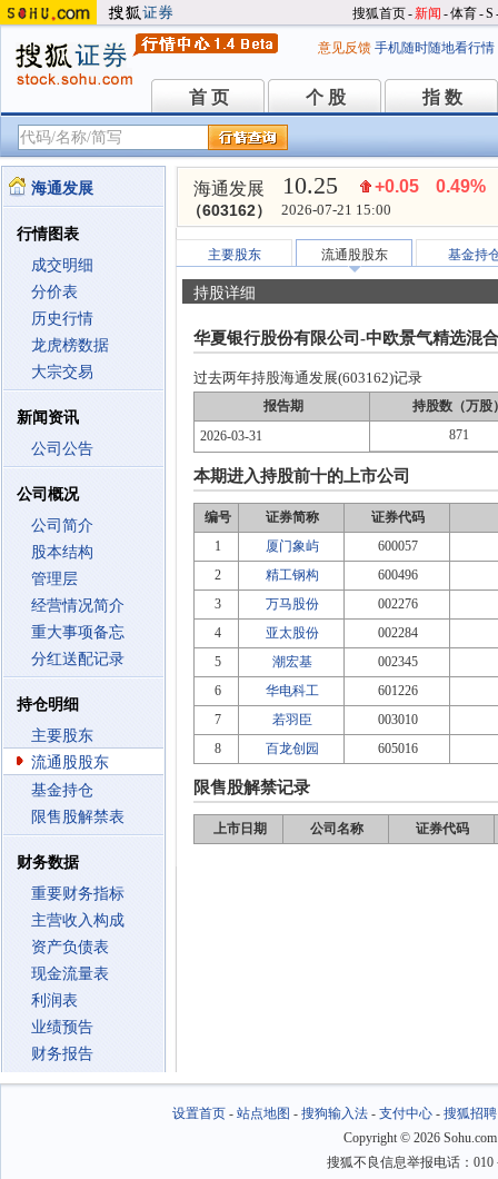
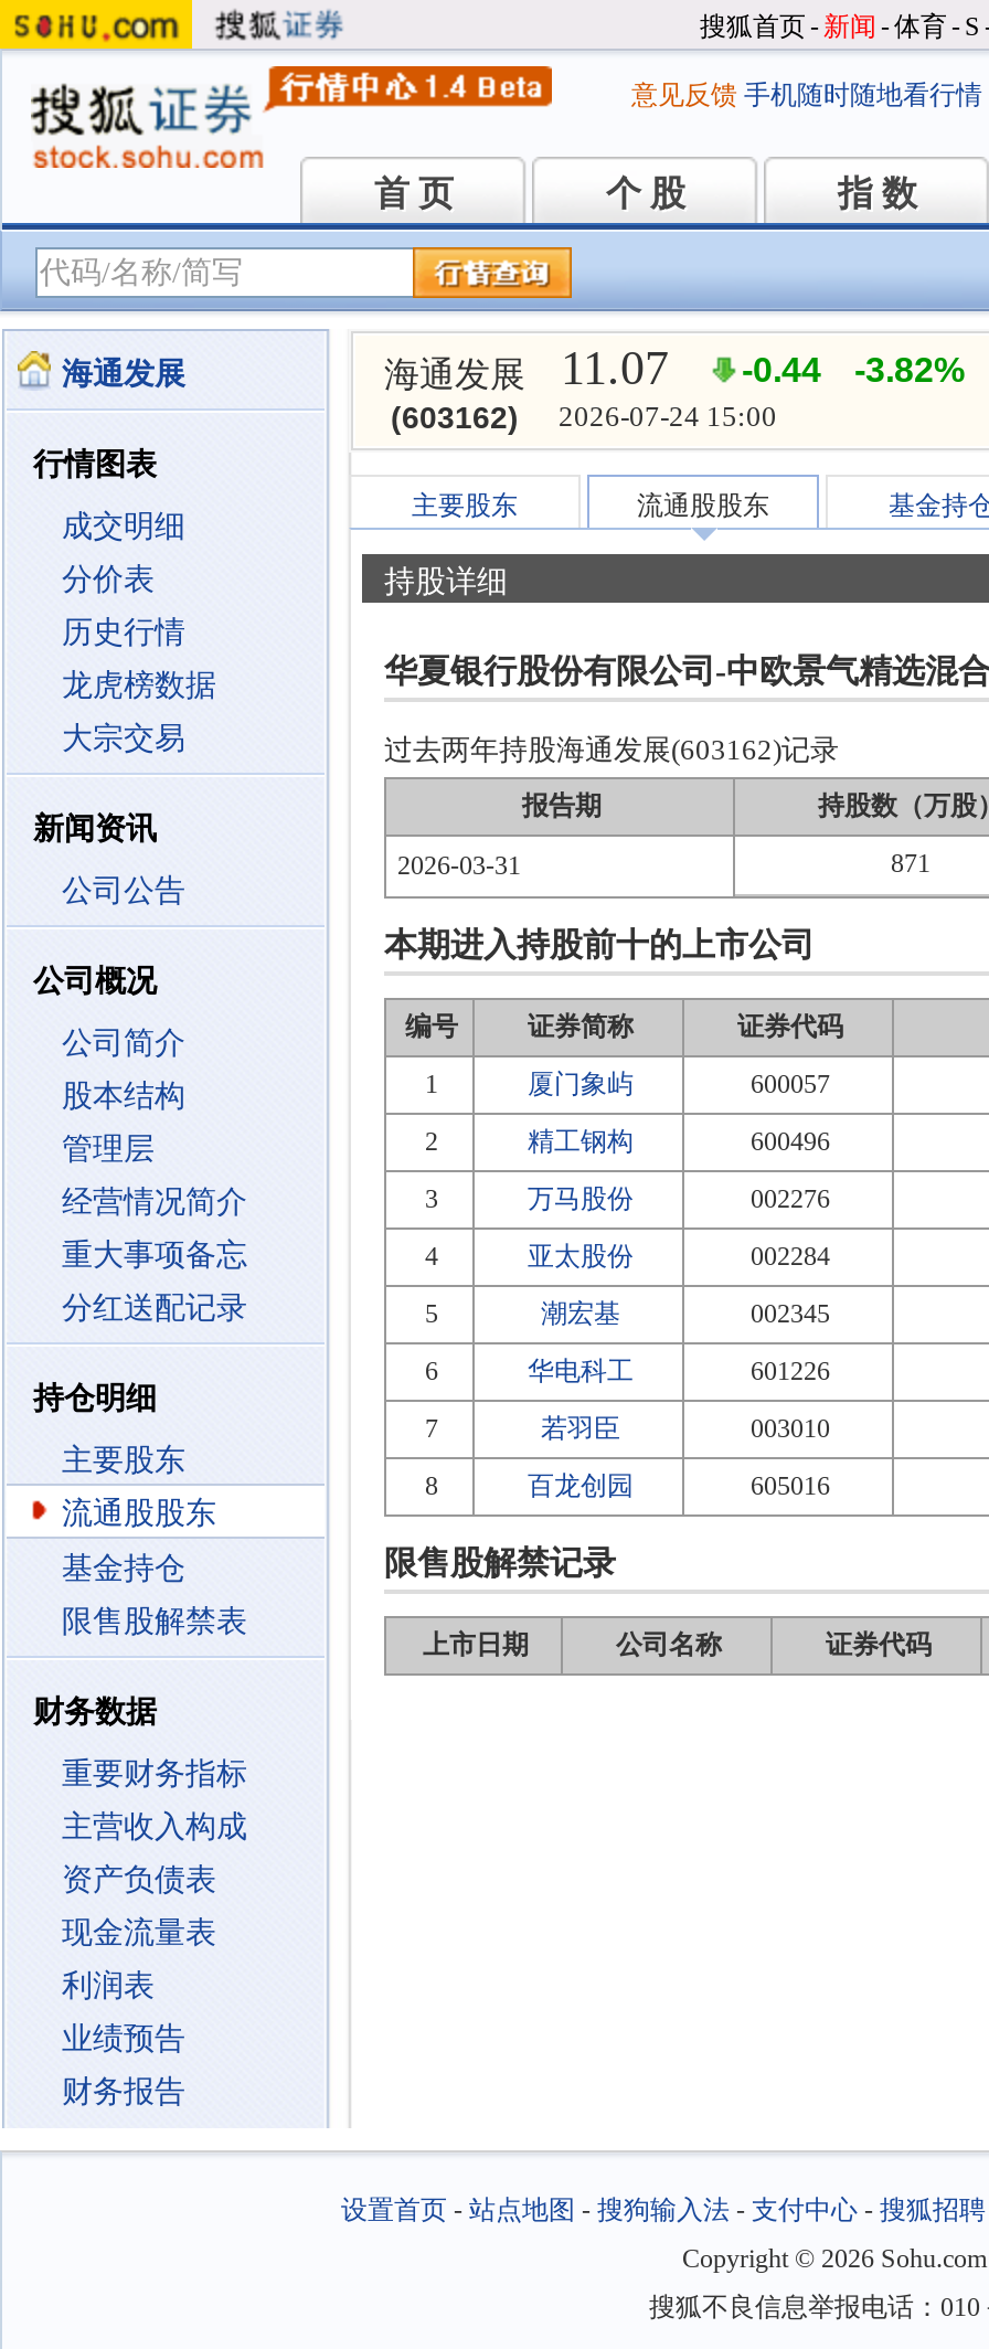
[281,171,486,218] 10.25 | +0.05 | 0.49% | 2026-07-21 15:00 -> [559,340,965,433] 11.07 | -0.44 | -3.82% | 2026-07-24 15:00
[187,201,271,219] （603162） -> [391,400,519,435] (603162)

